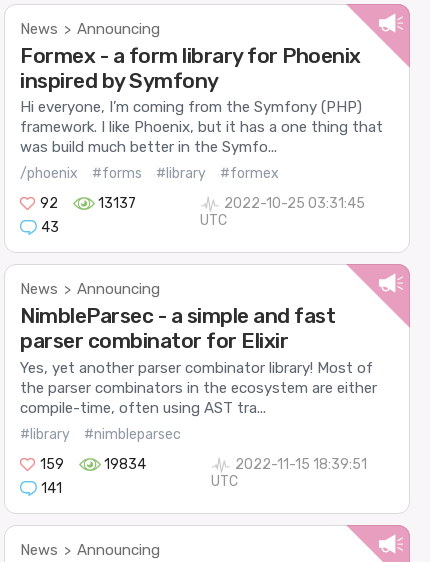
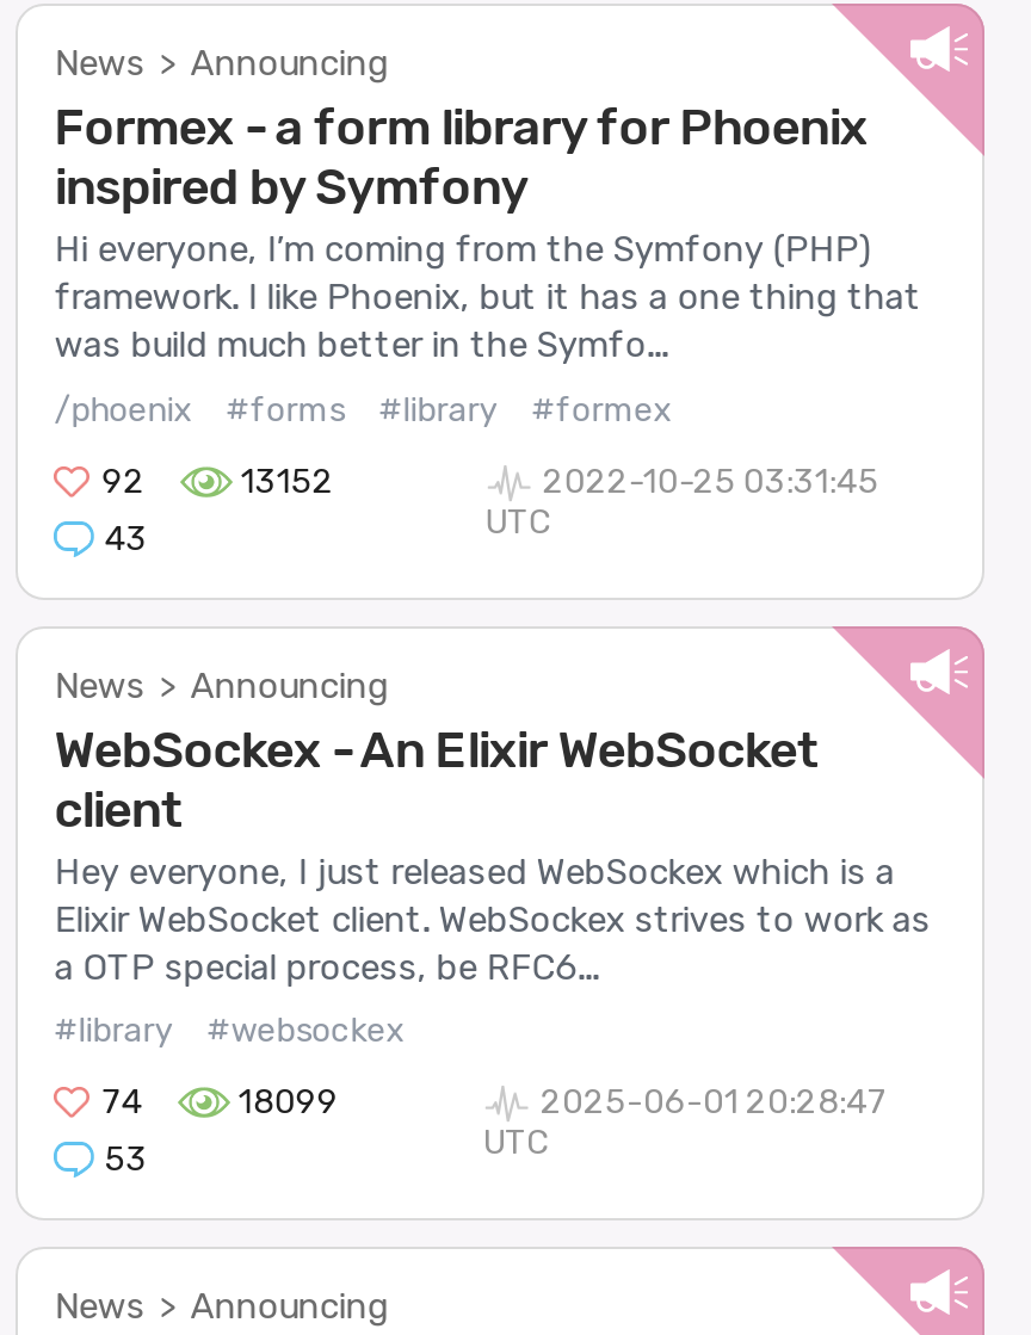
[98,195,136,212] 13137 -> [241,460,334,501] 13152
[20,303,377,417] NimbleParsec - a simple and fast | parser combinator for Elixir | Yes, yet another parser combinator library! Most of | the parser combinators in the ecosystem are either | compile-time, often using AST tra... -> [54,718,930,988] WebSockex - An Elixir WebSocket | client | Hey everyone, I just released WebSockex which is a | Elixir WebSocket client. WebSockex strives to work as | a OTP special process, be RFC6...
[84,426,181,443] #nimbleparsec -> [207,1011,405,1052] #websockex
[40,456,146,497] 159 | 19834 | 141 -> [102,1083,339,1180] 74 | 18099 | 53
[235,456,367,473] 2022-11-15 18:39:51 -> [541,1083,887,1123] 2025-06-01 20:28:47

